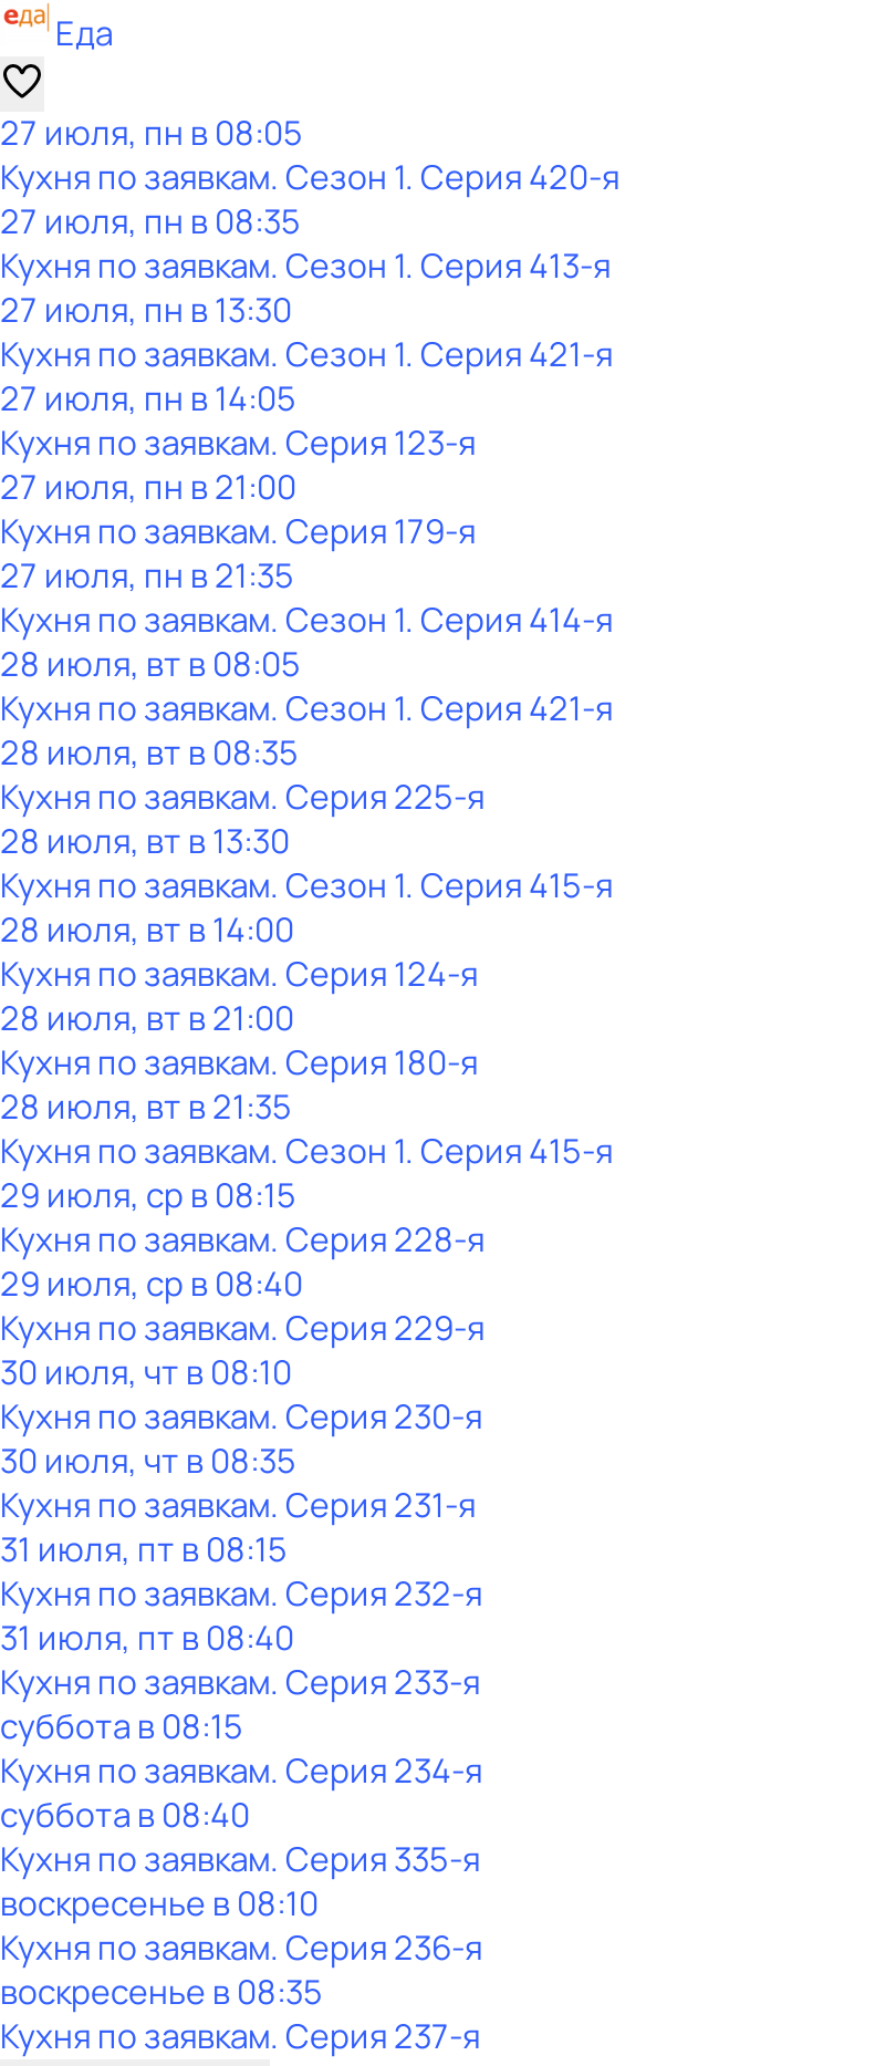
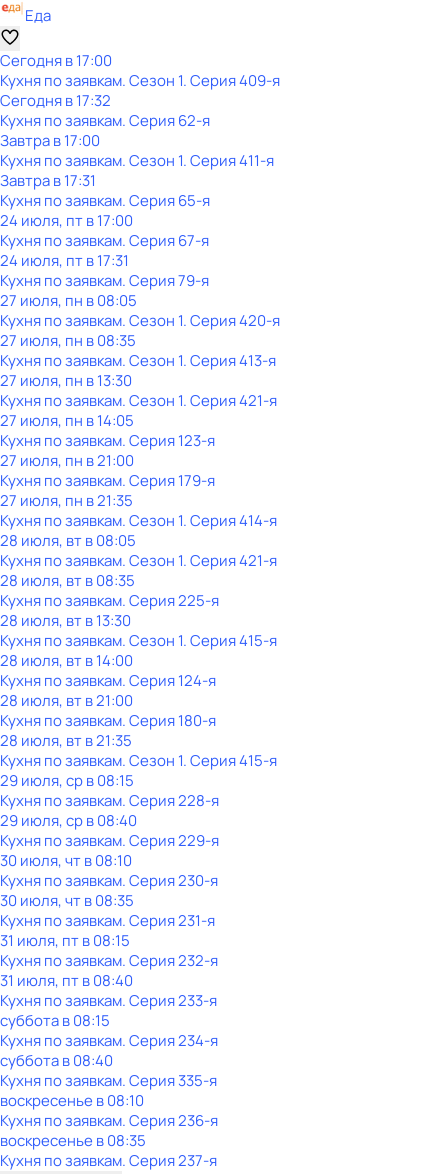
none -> [0,50,280,291] Сегодня в 17:00 | Кухня по заявкам. Сезон 1. Серия 409-я | Сегодня в 17:32 | Кухня по заявкам. Серия 62-я | Завтра в 17:00 | Кухня по заявкам. Сезон 1. Серия 411-я | Завтра в 17:31 | Кухня по заявкам. Серия 65-я | 24 июля, пт в 17:00 | Кухня по заявкам. Серия 67-я | 24 июля, пт в 17:31 | Кухня по заявкам. Серия 79-я

